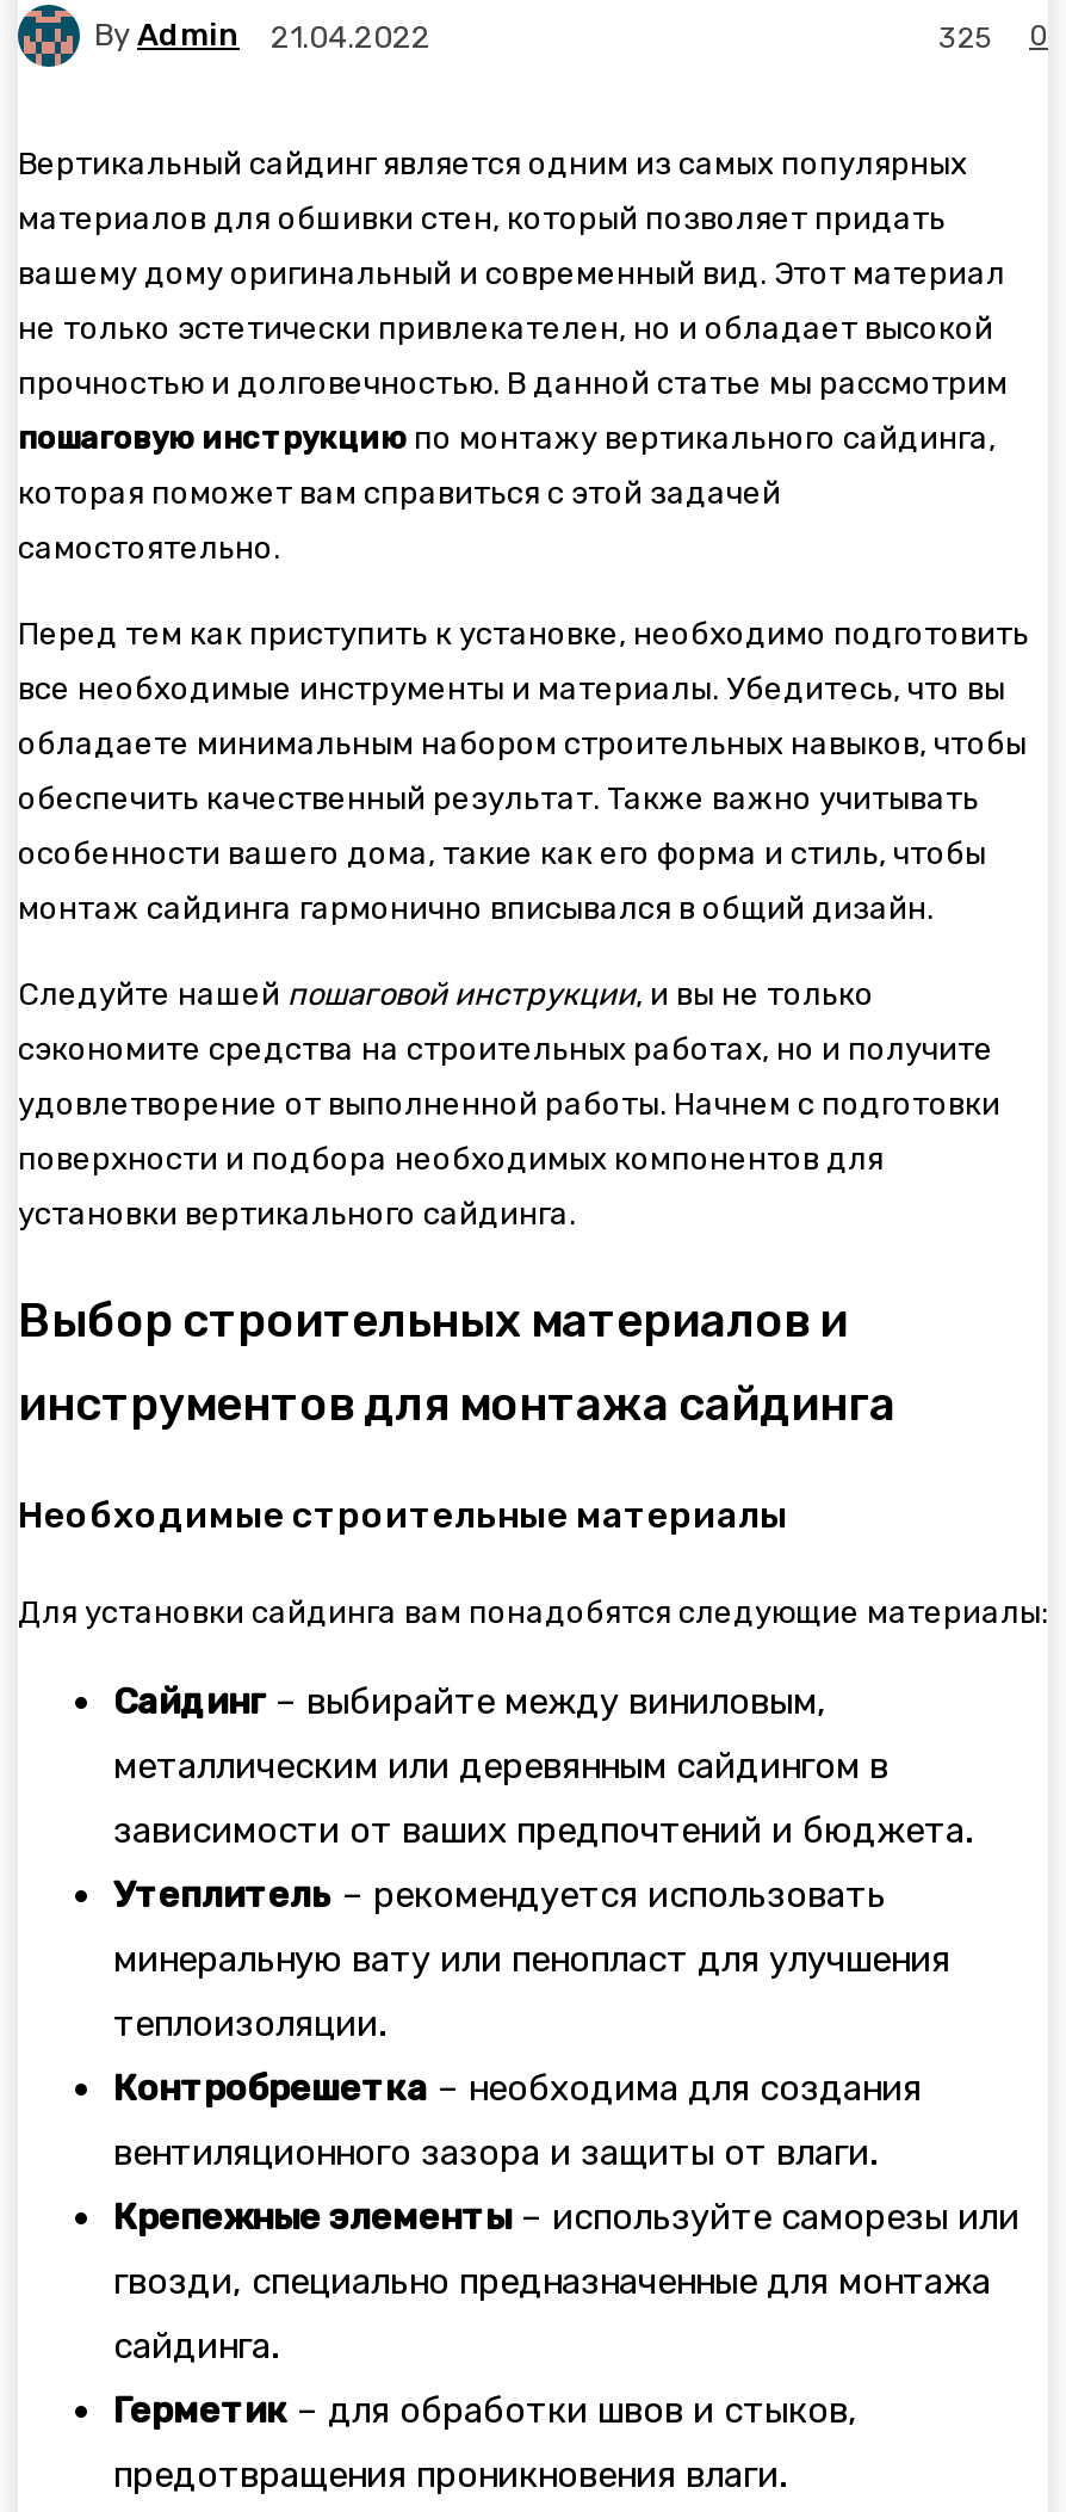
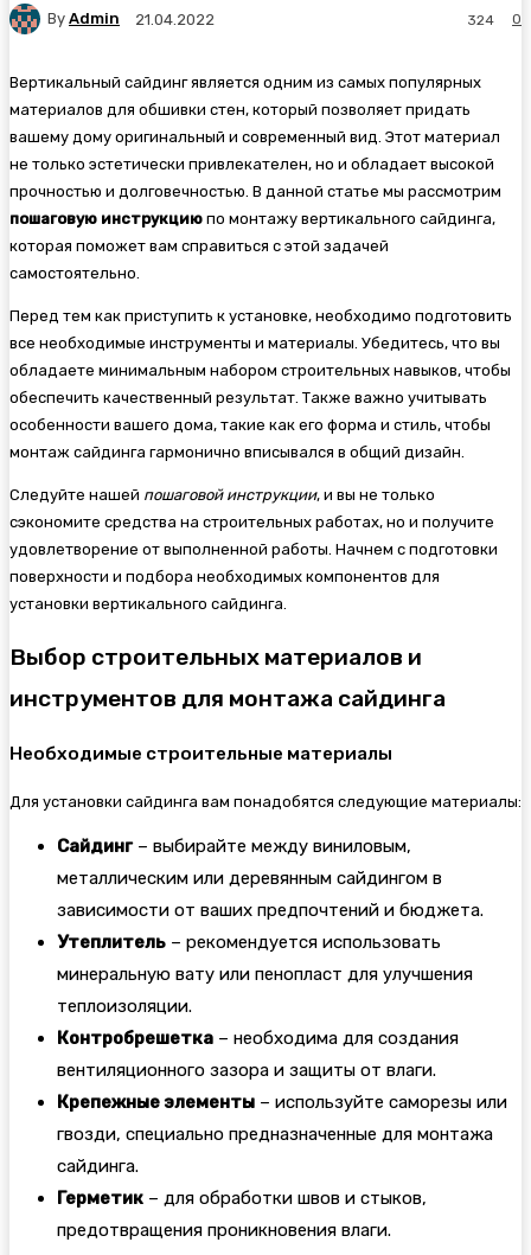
[938,18,1048,54] 325 0 -> [467,10,522,28] 324 0

